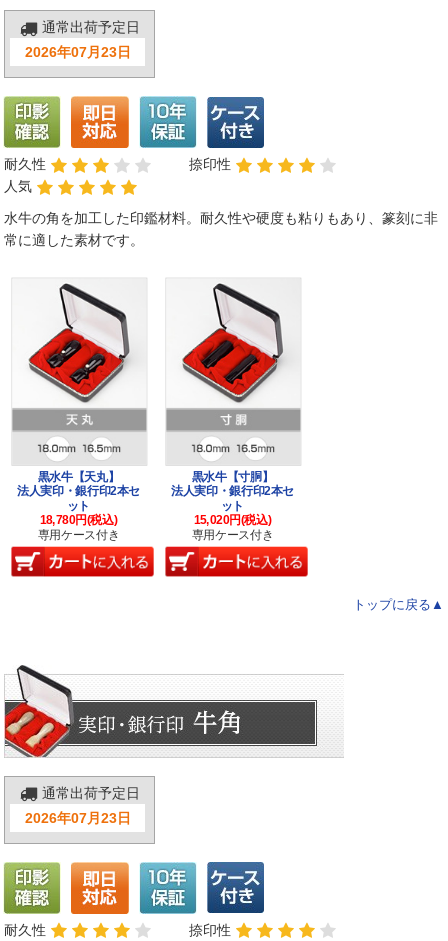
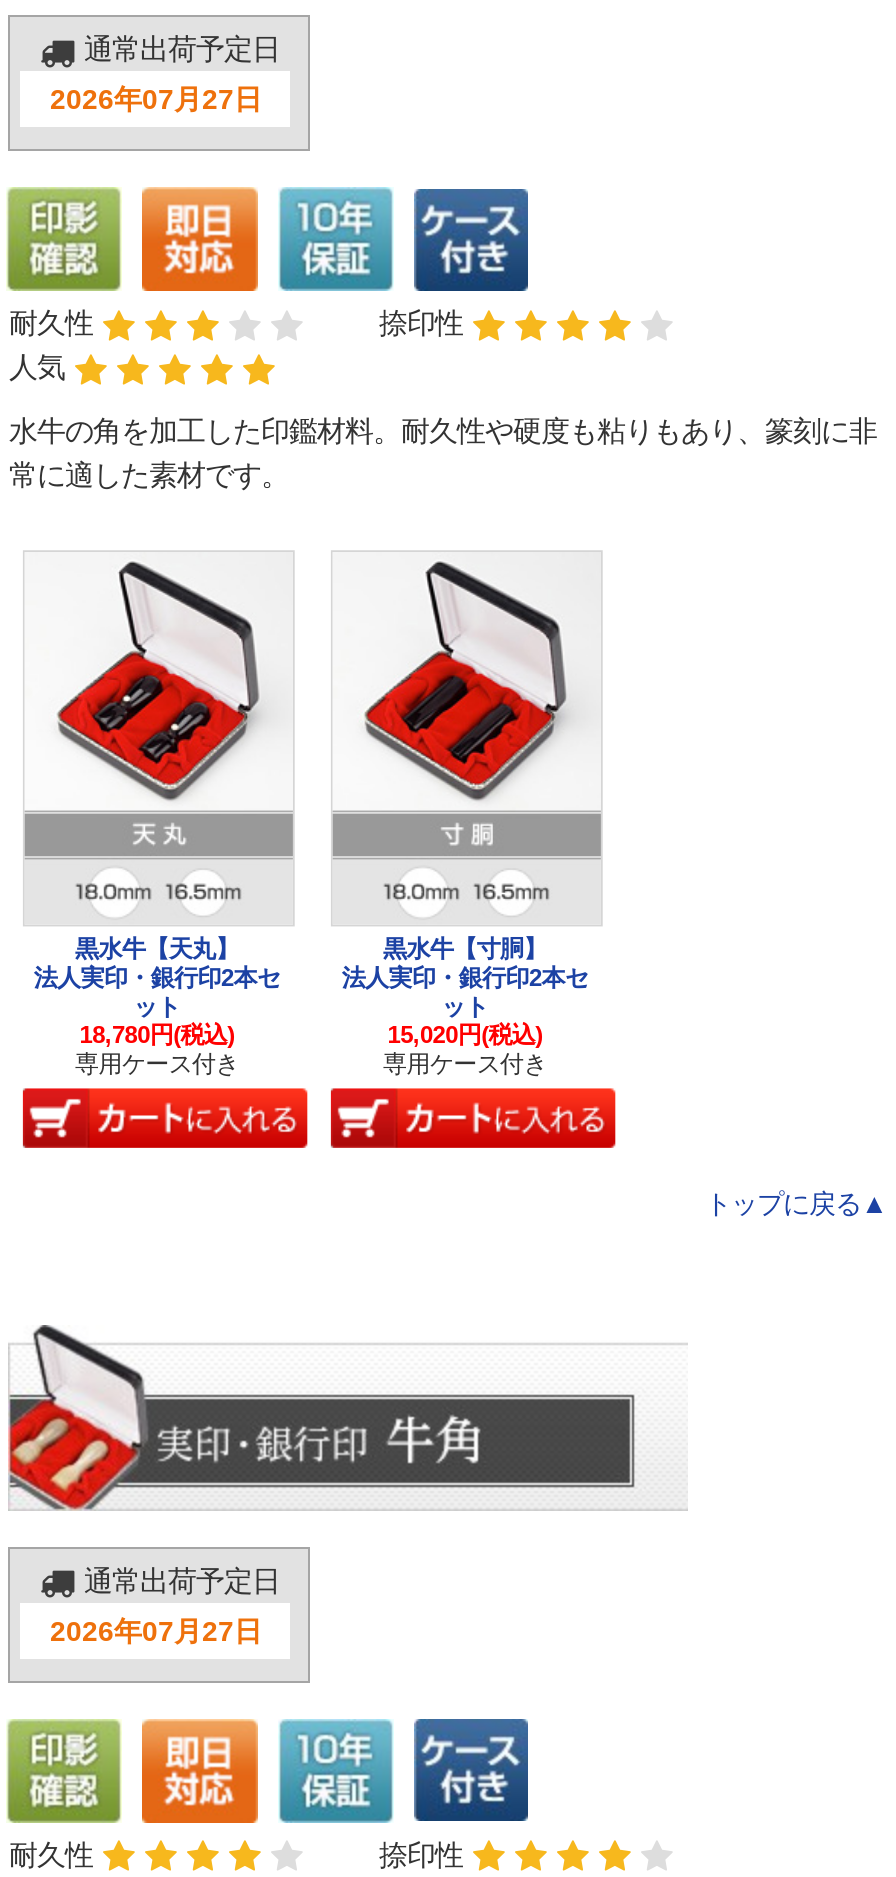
[25,44,131,60] 2026年07月23日 -> [50,84,262,116] 2026年07月27日
[25,810,131,826] 2026年07月23日 -> [50,1615,262,1647] 2026年07月27日

